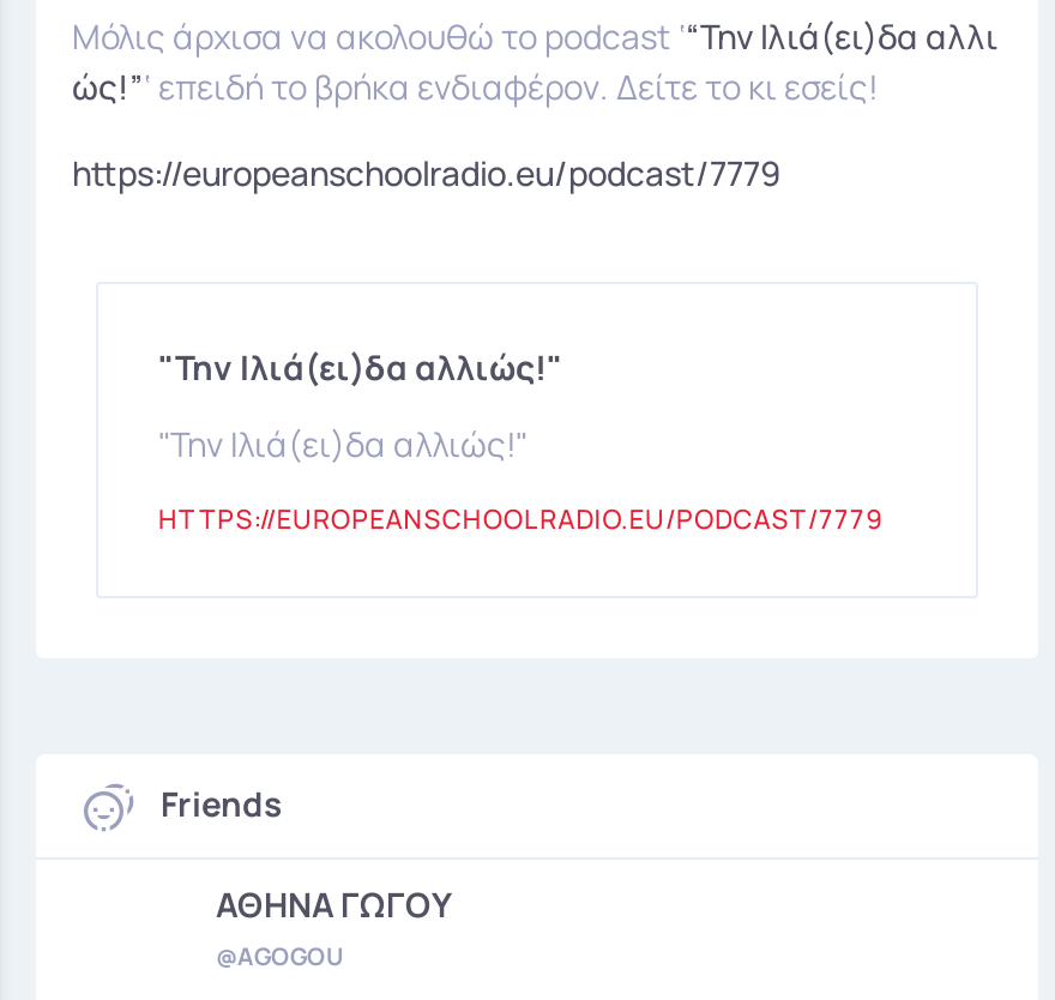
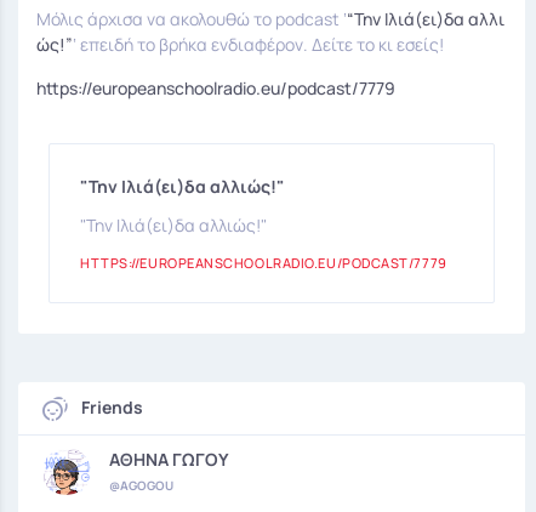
none -> [44,449,91,496] [image]

